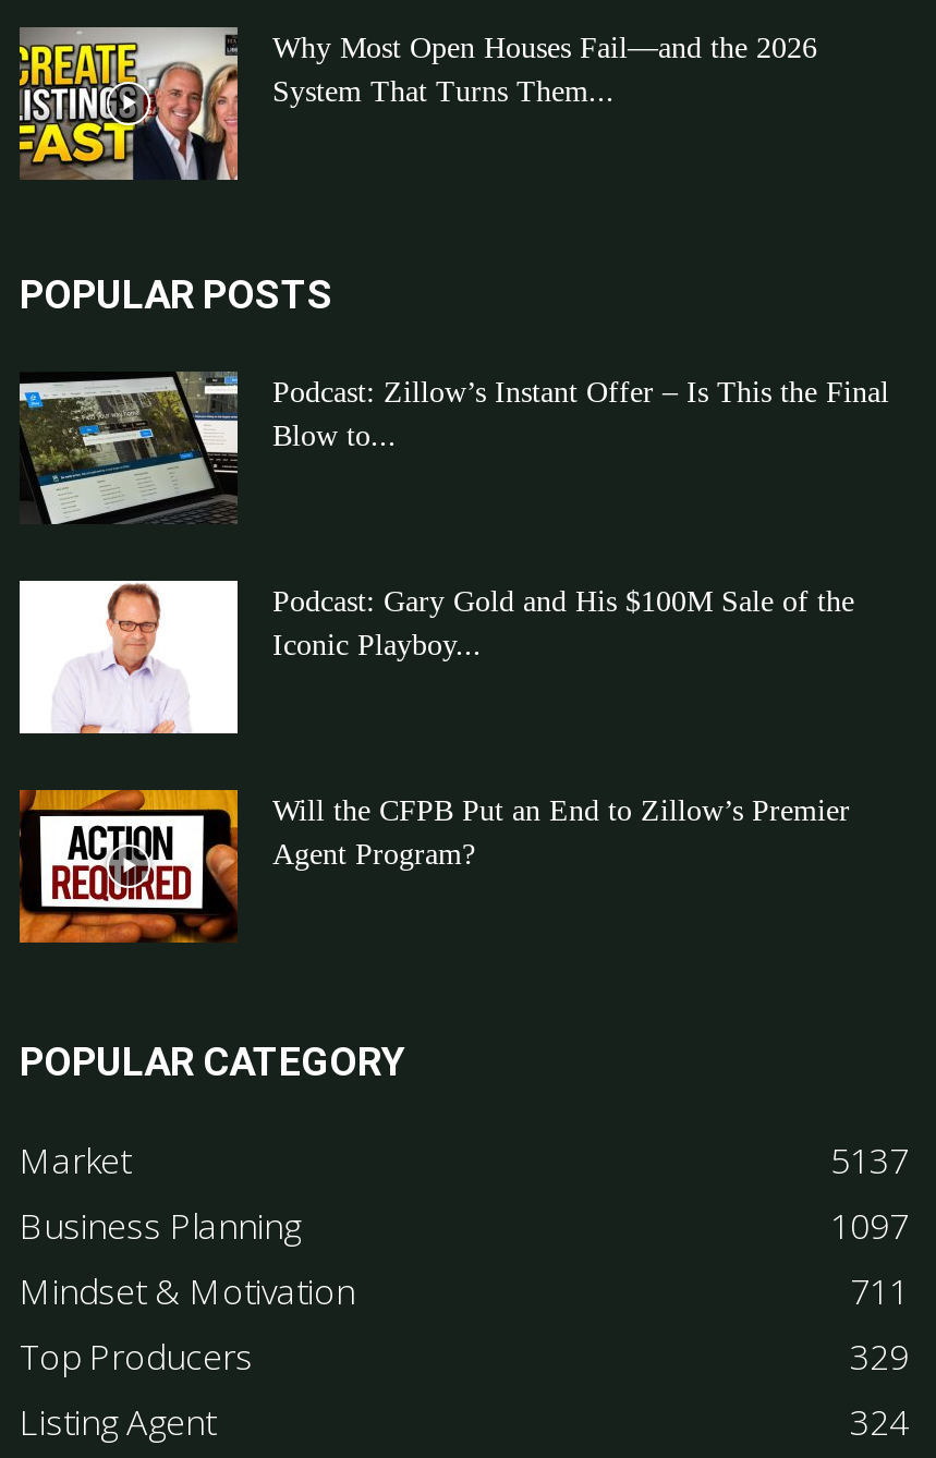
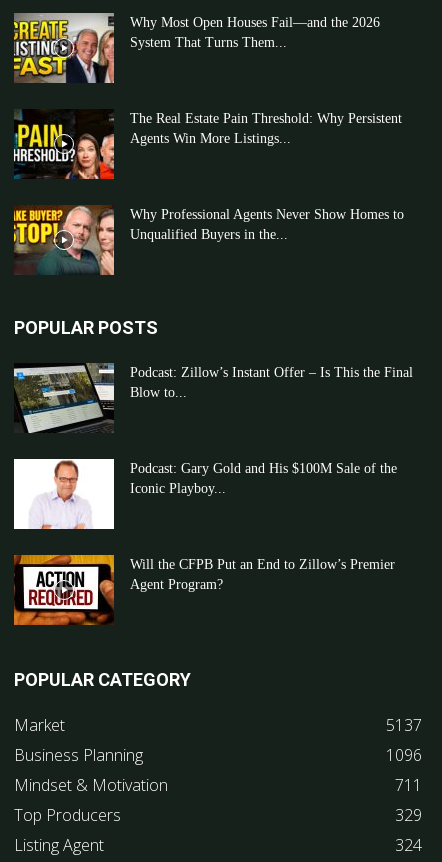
none -> [13,110,402,180] [image] | The Real Estate Pain Threshold: Why Persistent | Agents Win More Listings...
none -> [13,205,404,276] [image] | Why Professional Agents Never Show Homes to | Unqualified Buyers in the...
[830,1203,909,1251] 1097 -> [386,744,422,766] 1096

